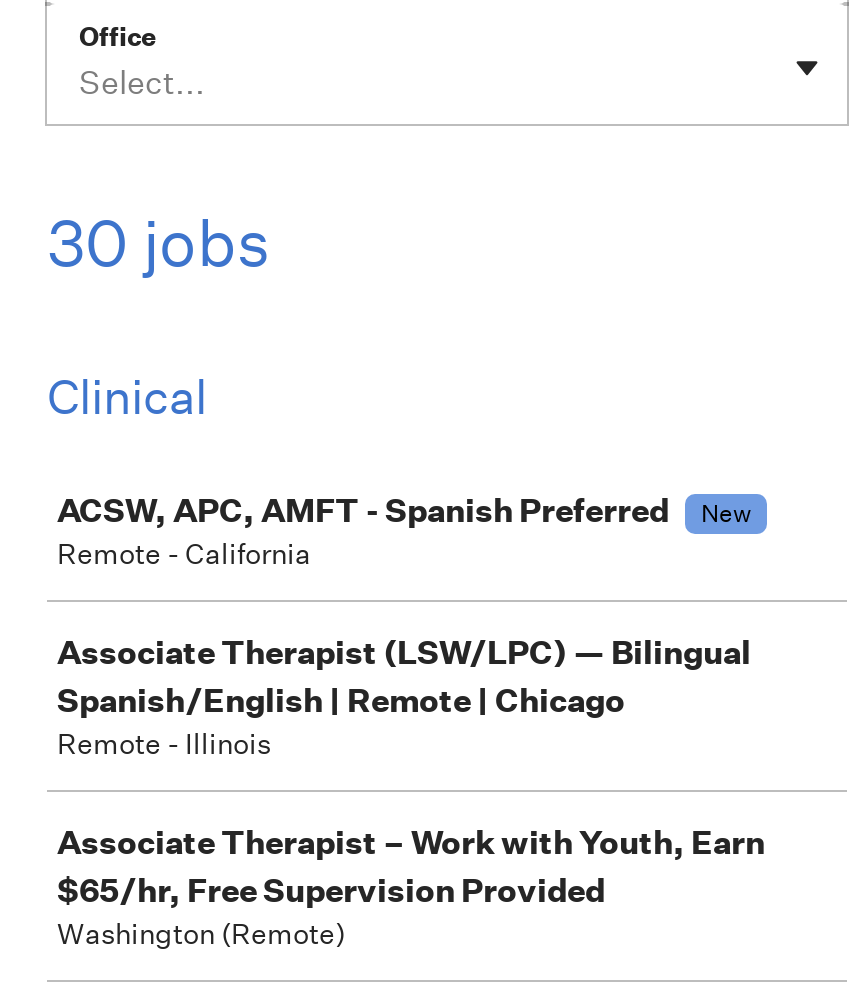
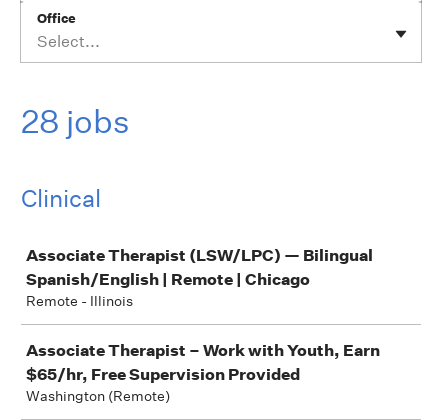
[47,204,271,282] 30 jobs -> [21,102,130,141] 28 jobs
[57,490,751,572] ACSW, APC, AMFT - Spanish Preferred | New | Remote - California -> none

